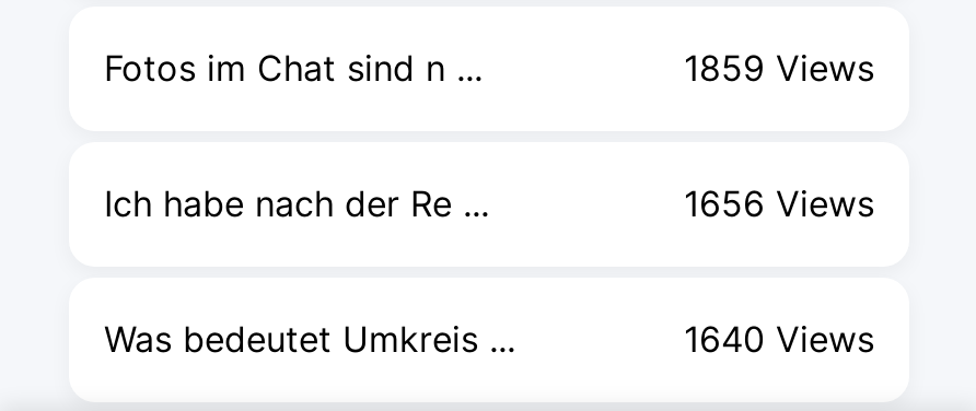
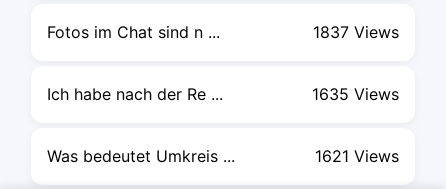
[684,46,874,90] 1859 Views -> [313,22,399,42] 1837 Views
[684,181,874,225] 1656 Views -> [312,84,399,104] 1635 Views
[684,317,874,361] 1640 Views -> [315,146,399,166] 1621 Views

